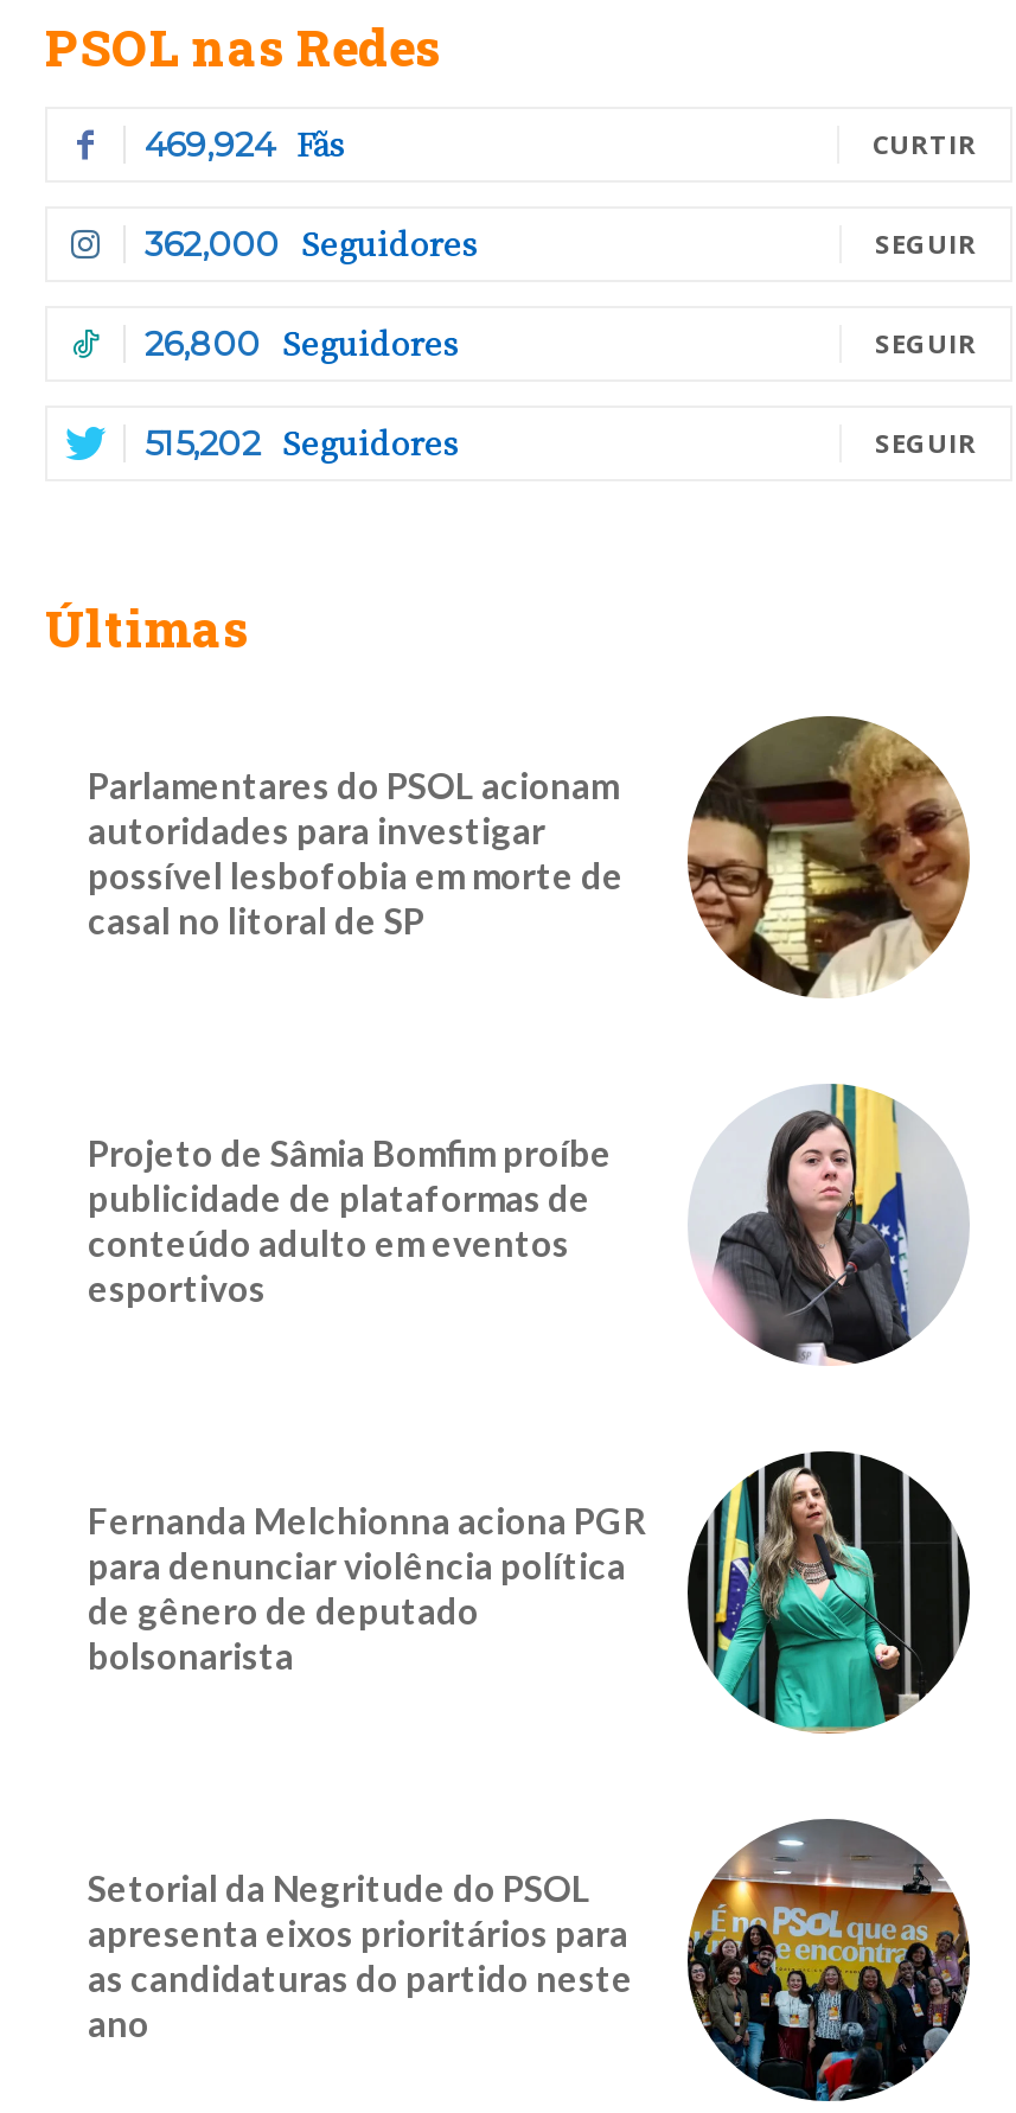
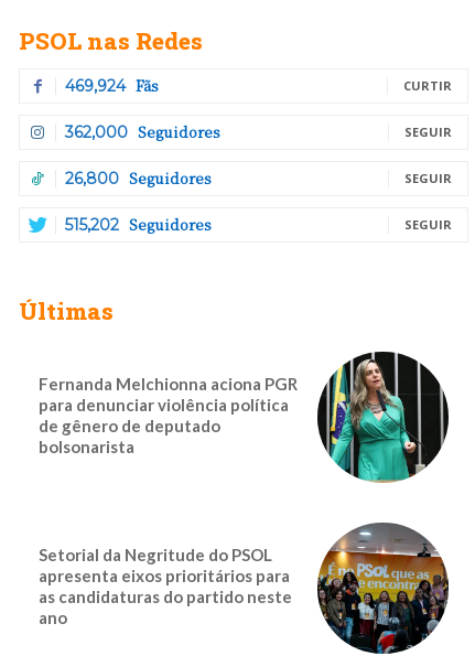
[88,717,972,997] [image] | Parlamentares do PSOL acionam | autoridades para investigar | possível lesbofobia em morte de | casal no litoral de SP -> none
[88,1085,970,1365] [image] | Projeto de Sâmia Bomfim proíbe | publicidade de plataformas de | conteúdo adulto em eventos | esportivos -> none

